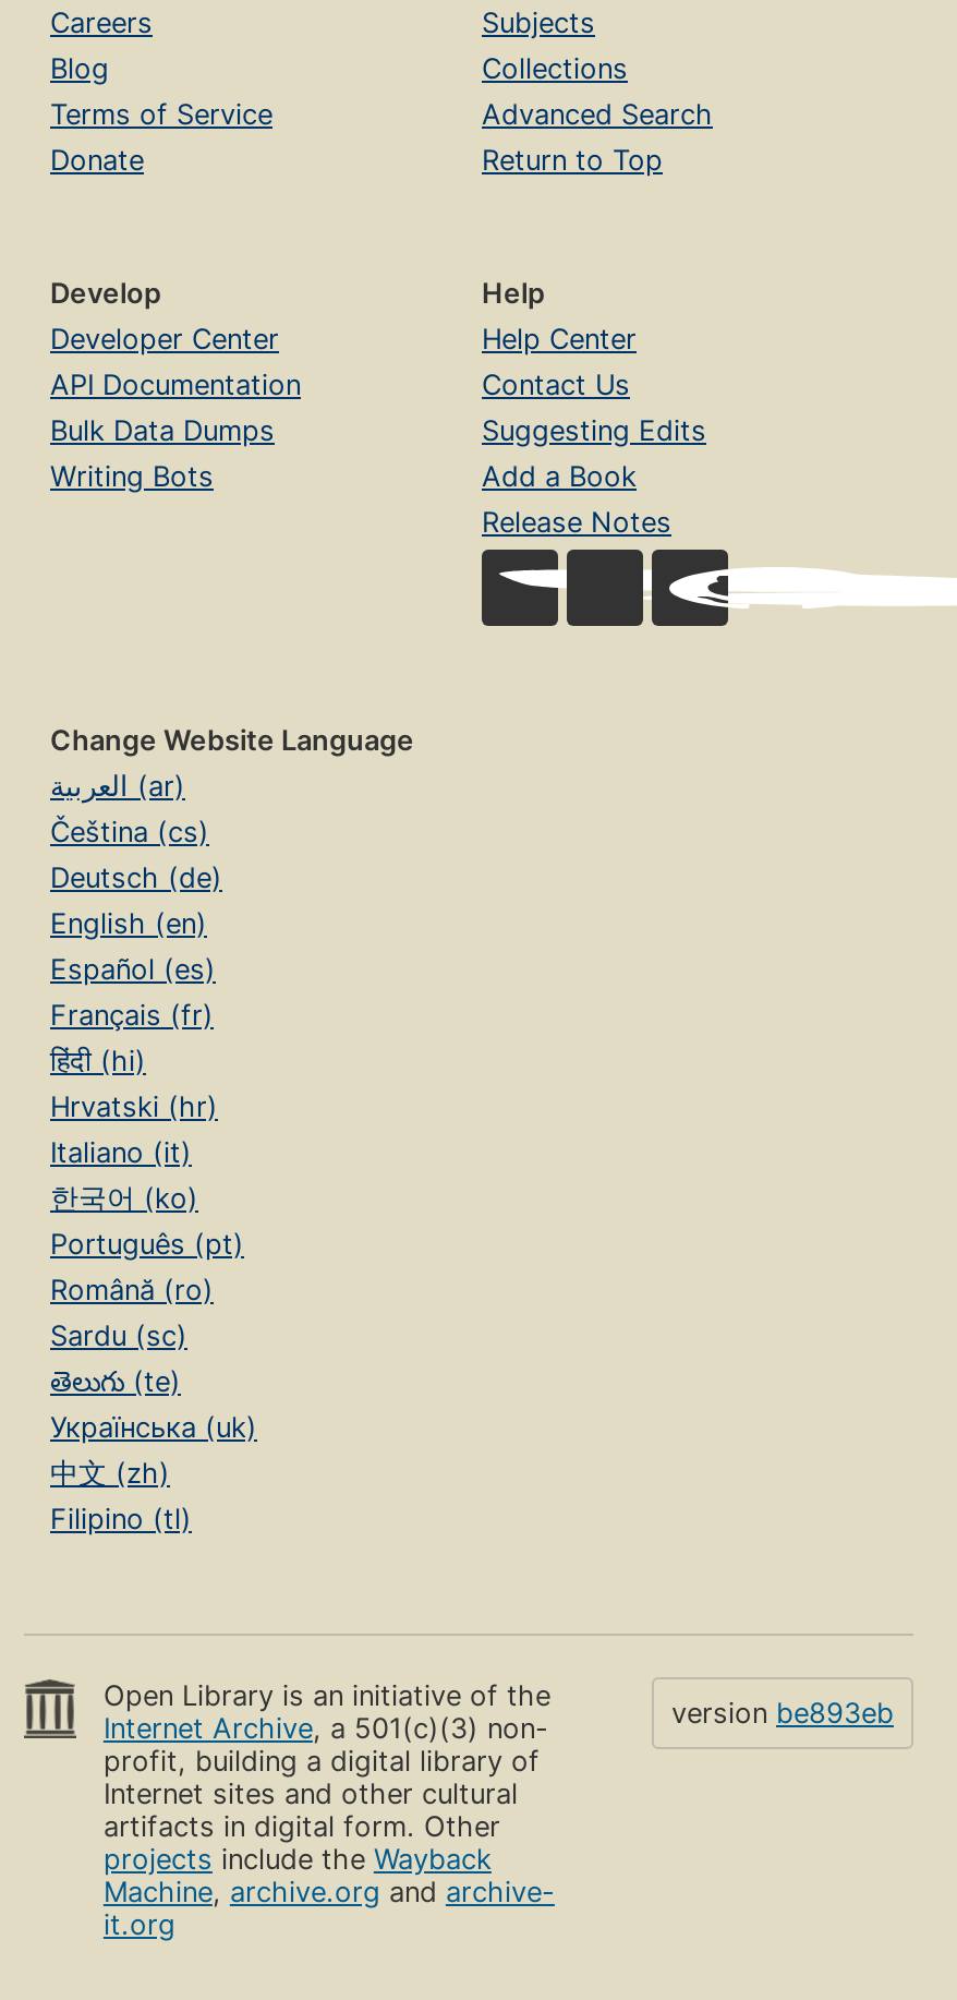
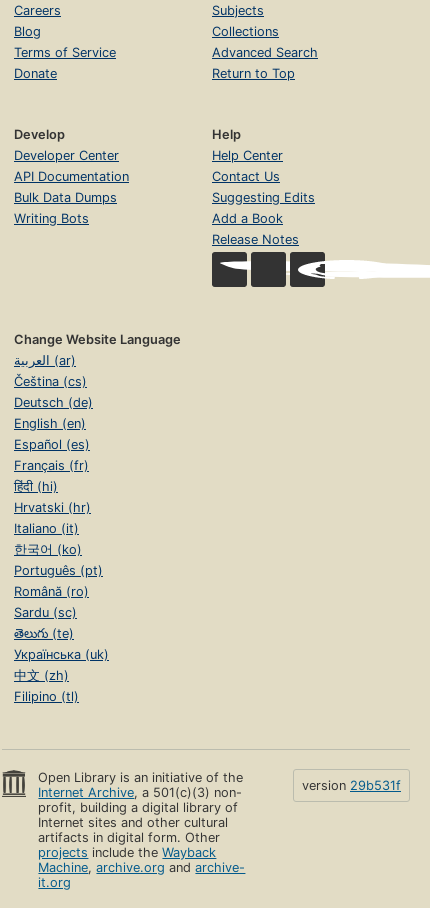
[671,1697,894,1729] version be893eb -> [302,778,401,793] version 29b531f

